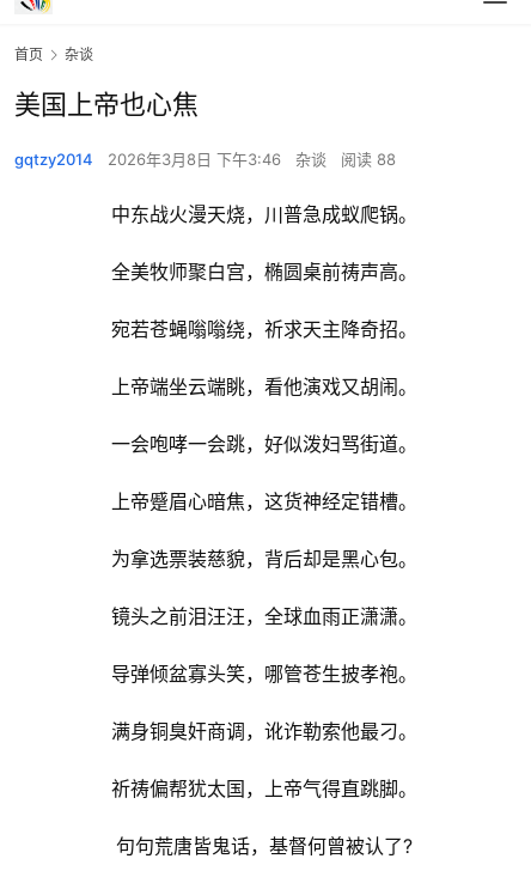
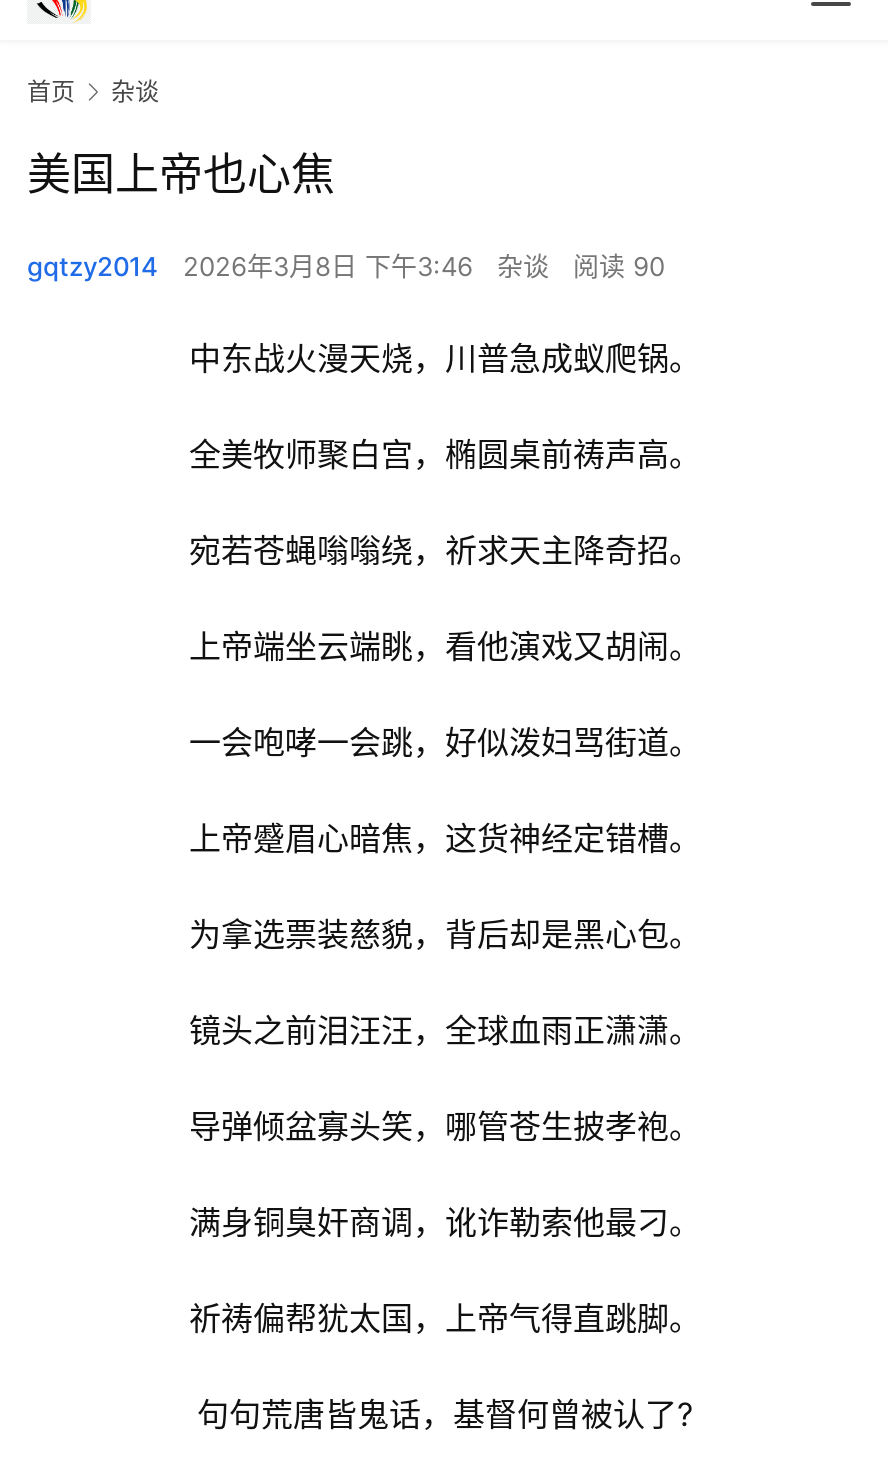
[14,150,396,169] gqtzy2014 2026年3月8日 下午3:46 杂谈 阅读 88 -> [27,250,665,282] gqtzy2014 2026年3月8日 下午3:46 杂谈 阅读 90

